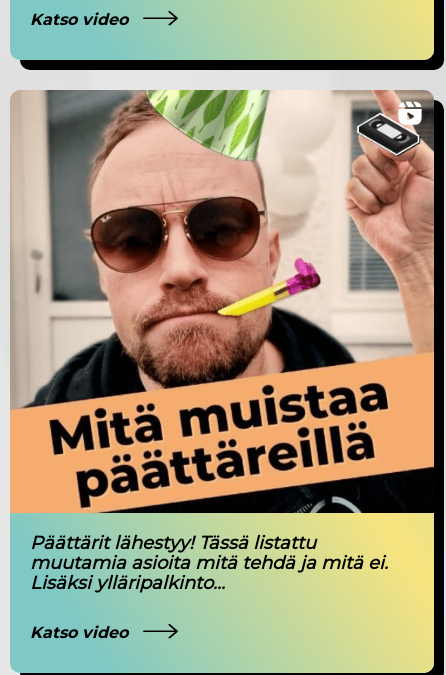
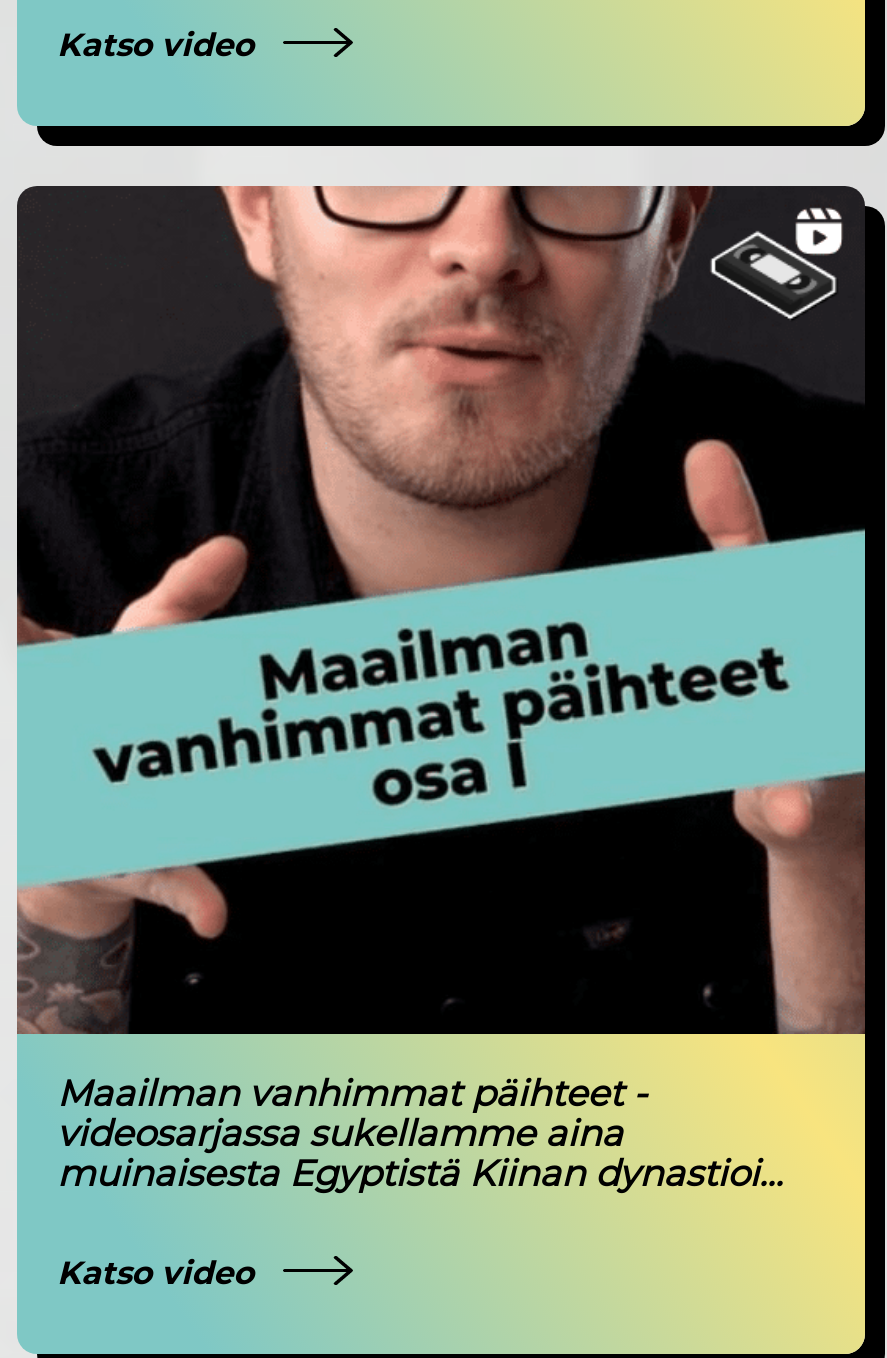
[9,89,435,594] [image] | Päättärit lähestyy! Tässä listattu | muutamia asioita mitä tehdä ja mitä ei. | Lisäksi ylläripalkinto... -> [15,184,867,1196] [image] | Maailman vanhimmat päihteet - | videosarjassa sukellamme aina | muinaisesta Egyptistä Kiinan dynastioi...

